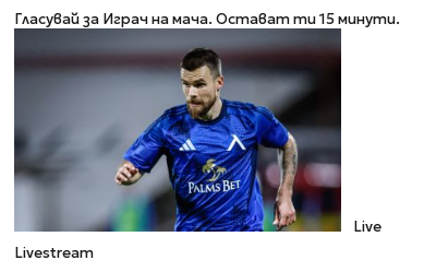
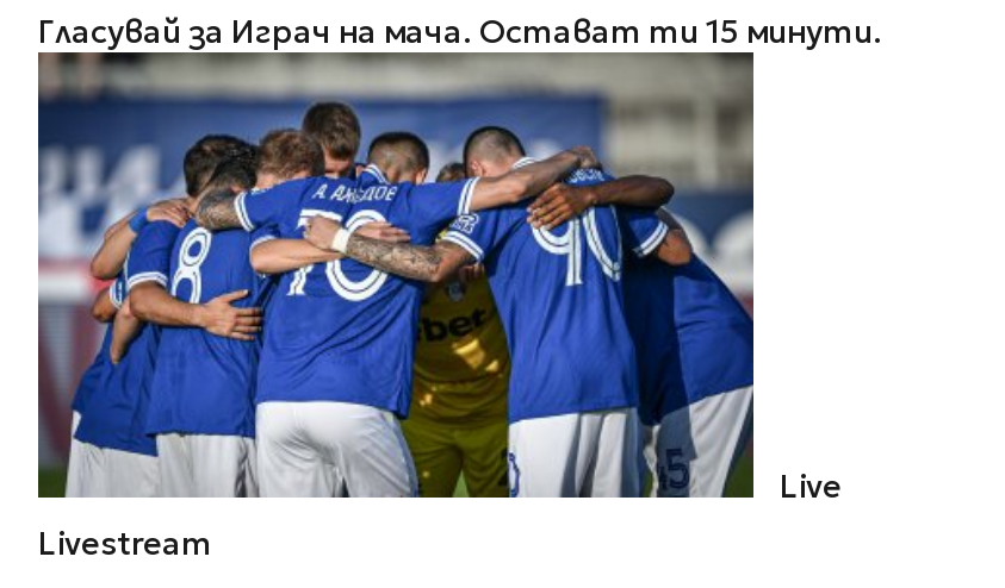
[14,32,341,233] [image] -> [38,61,756,501] [image]

